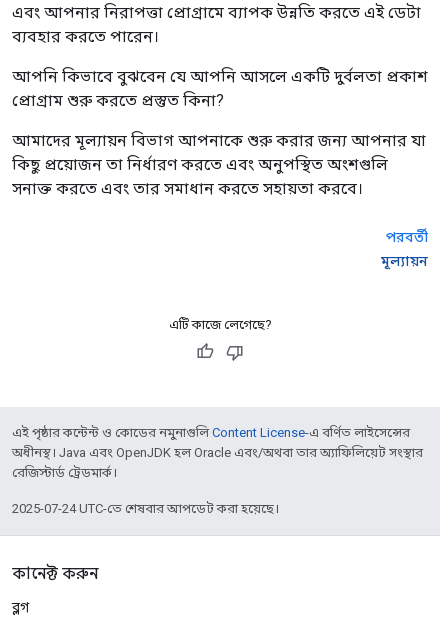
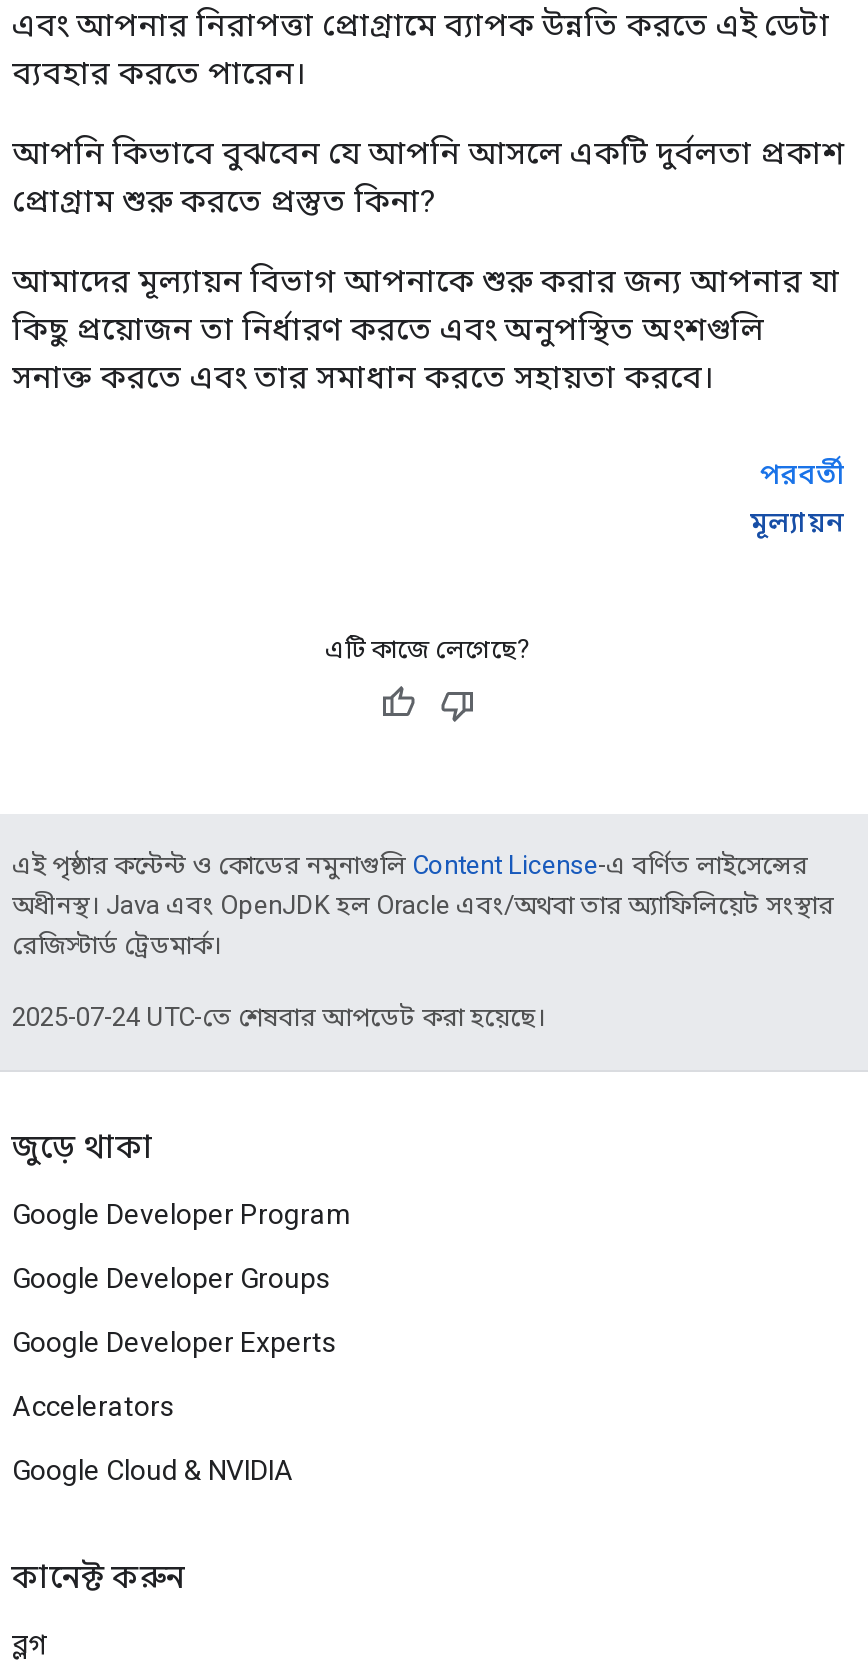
none -> [12,1128,352,1486] জুড়ে থাকা | Google Developer Program | Google Developer Groups | Google Developer Experts | Accelerators | Google Cloud & NVIDIA

